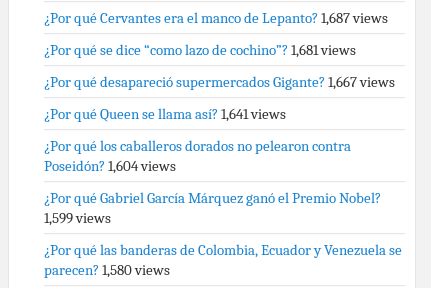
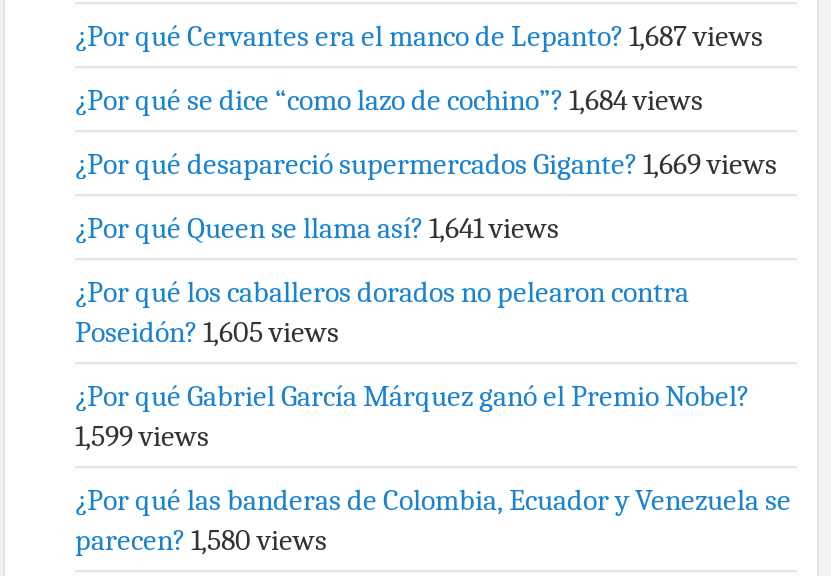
[44,41,356,59] ¿Por qué se dice “como lazo de cochino”? 1,681 views -> [75,82,703,118] ¿Por qué se dice “como lazo de cochino”? 1,684 views
[44,73,395,91] ¿Por qué desapareció supermercados Gigante? 1,667 views -> [75,146,777,182] ¿Por qué desapareció supermercados Gigante? 1,669 views
[44,157,176,175] Poseidón? 1,604 views -> [75,314,339,350] Poseidón? 1,605 views

